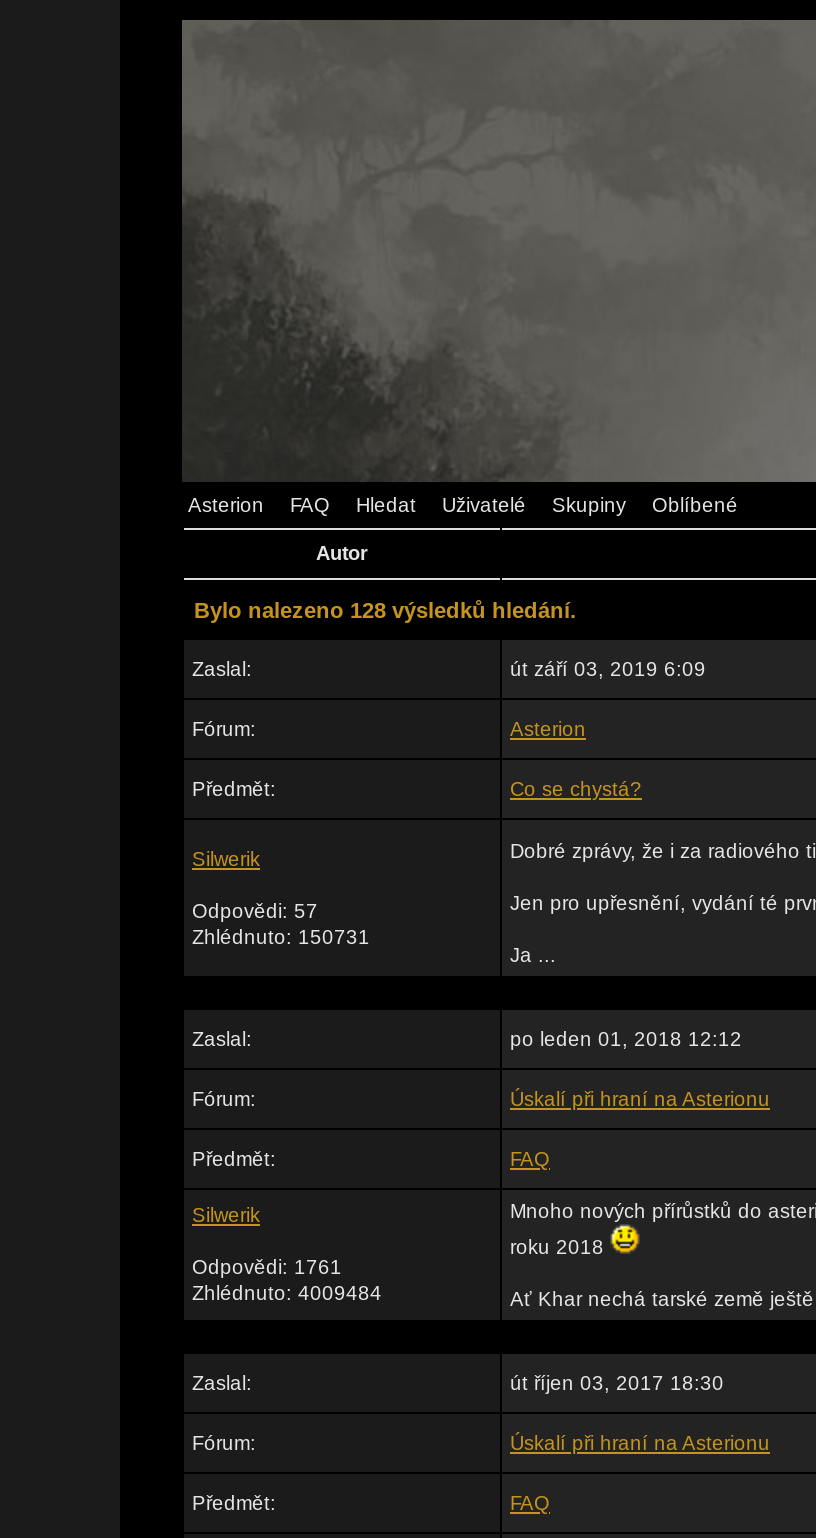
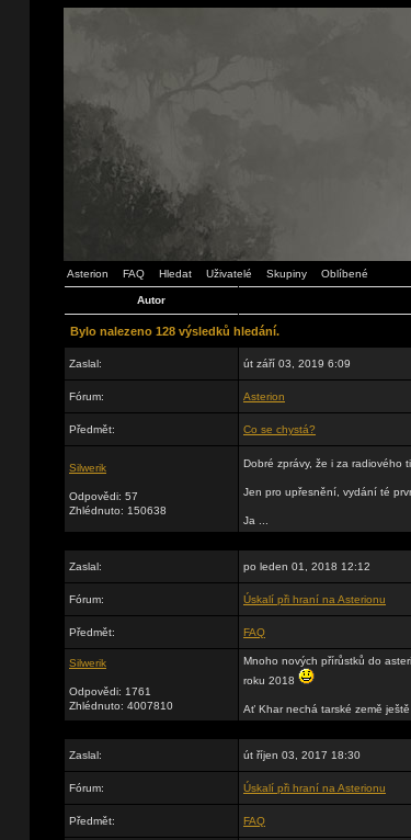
[192,926,370,948] Zhlédnuto: 150731 -> [69,504,167,517] Zhlédnuto: 150638
[192,1282,382,1304] Zhlédnuto: 4009484 -> [69,700,173,712] Zhlédnuto: 4007810

